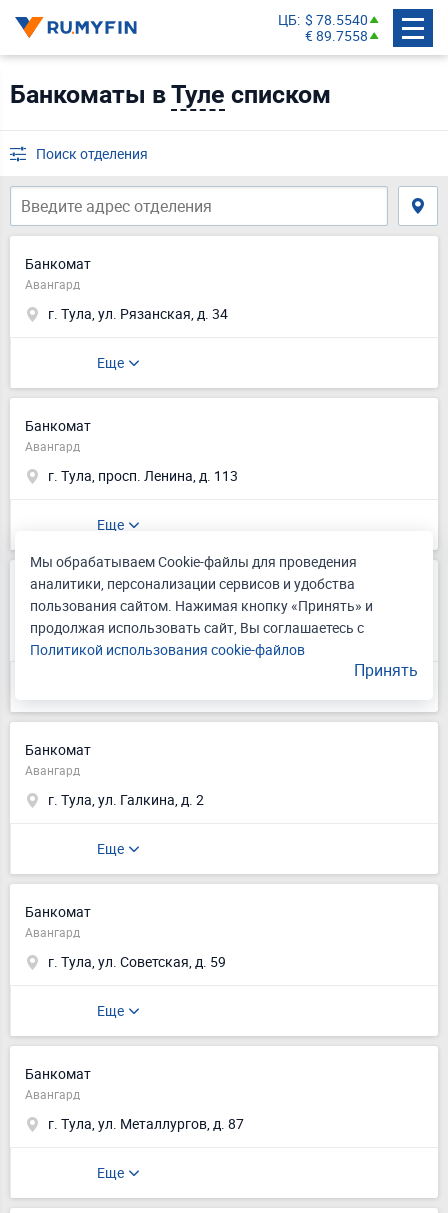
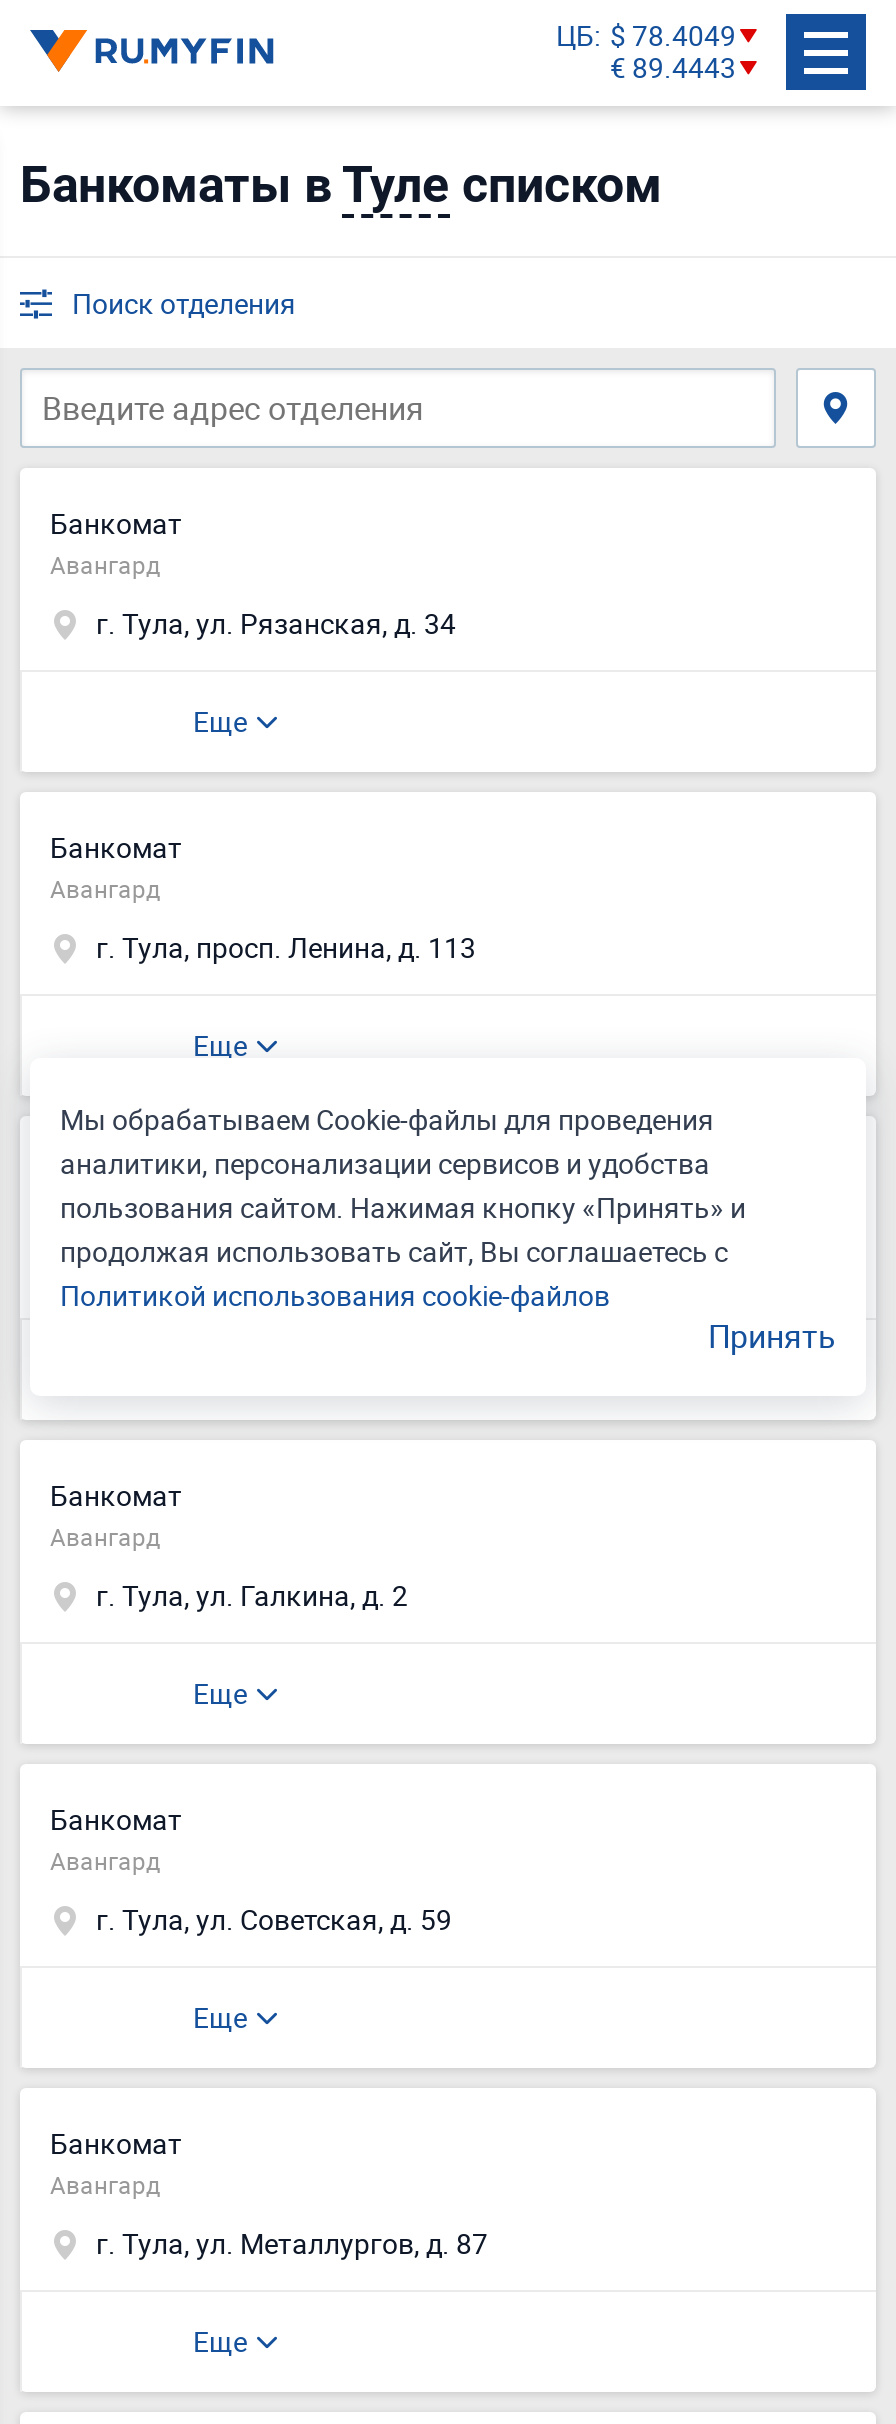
[278,9,368,44] ЦБ $ 78.5540 | € 89.7558 -> [556,15,736,85] ЦБ $ 78.4049 | € 89.4443

